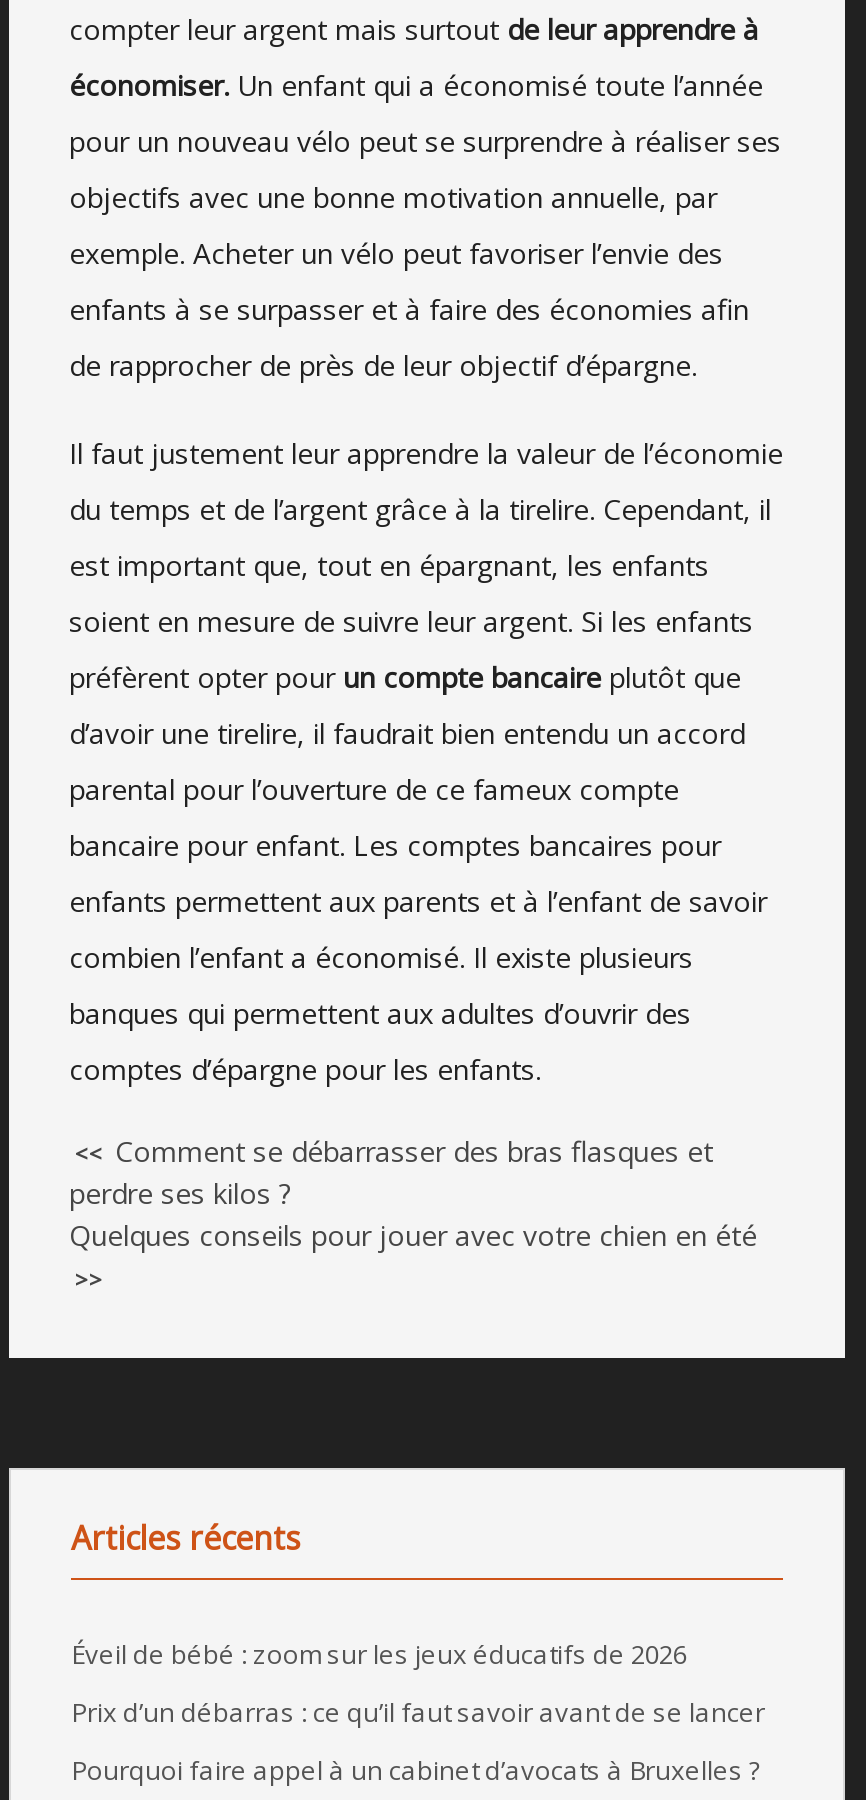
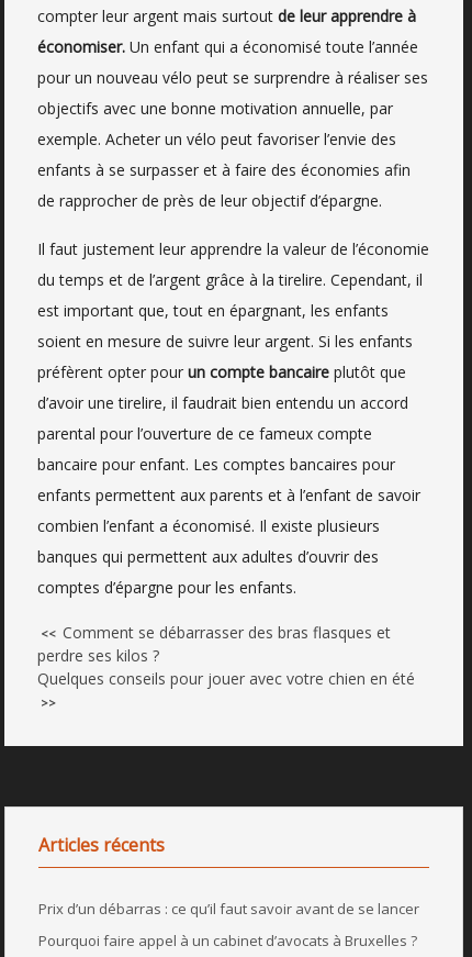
[71,1636,687,1672] Éveil de bébé : zoom sur les jeux éducatifs de 2026 -> none

